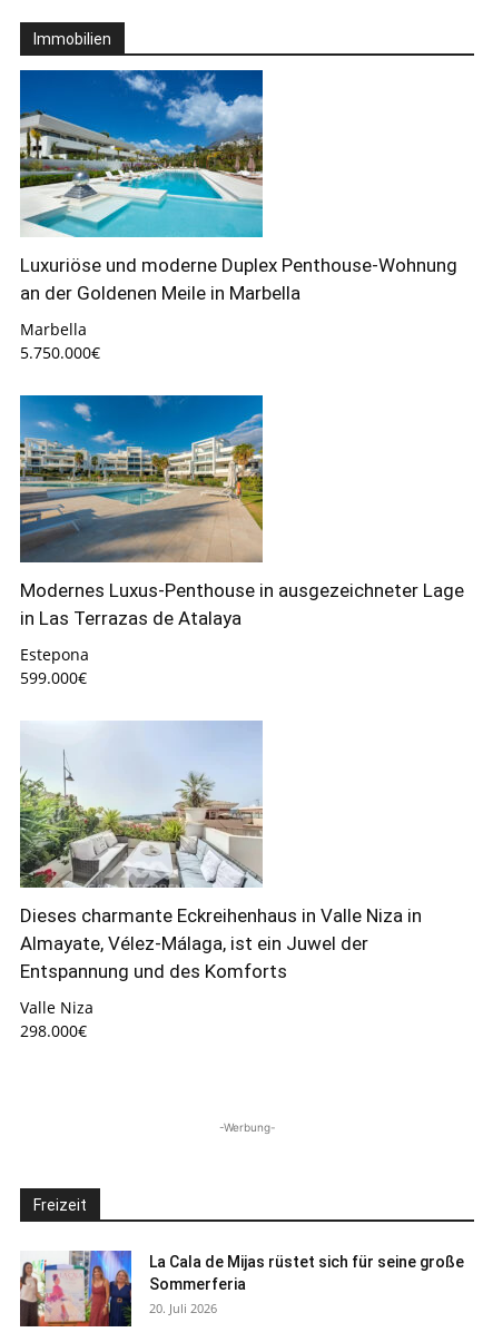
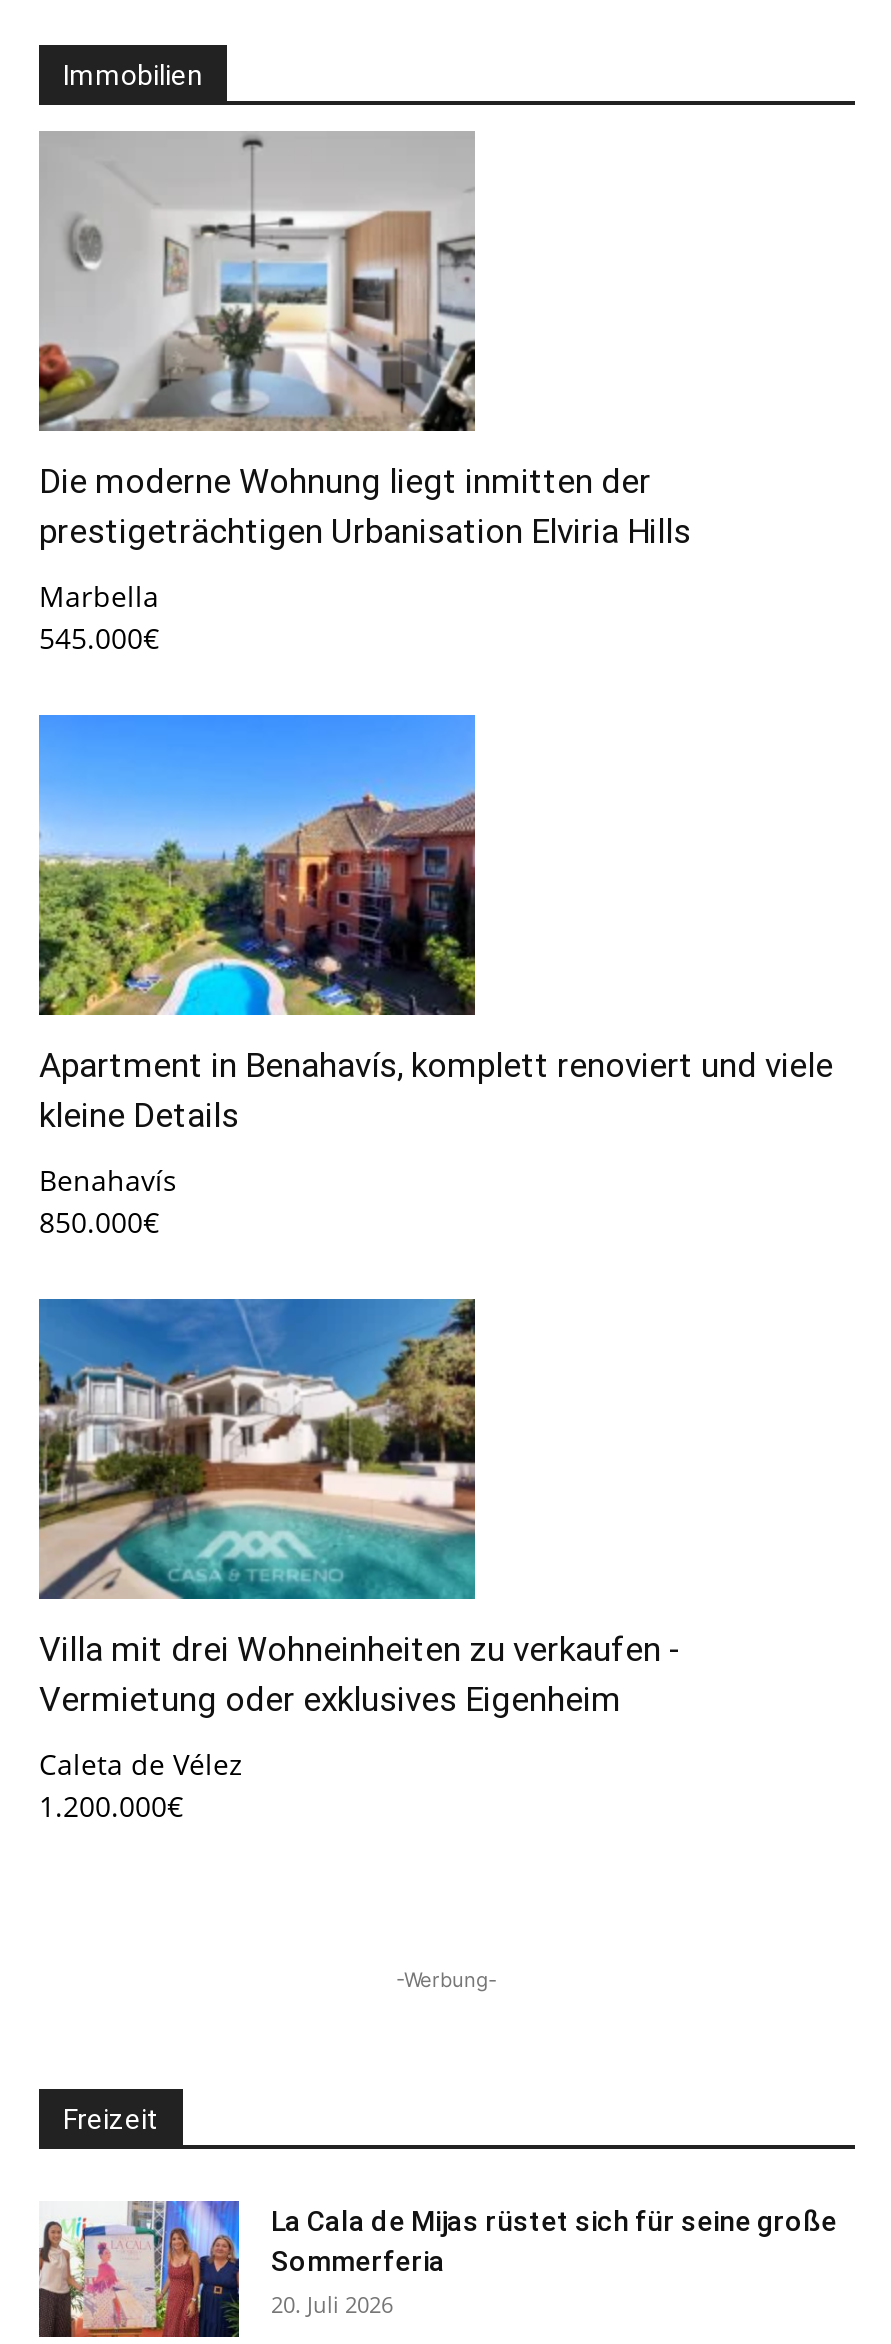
[19,70,457,304] [image] | Luxuriöse und moderne Duplex Penthouse-Wohnung | an der Goldenen Meile in Marbella -> [37,131,691,551] [image] | Die moderne Wohnung liegt inmitten der | prestigeträchtigen Urbanisation Elviria Hills
[20,342,100,363] 5.750.000€ -> [39,618,159,656] 545.000€
[19,394,464,629] [image] | Modernes Luxus-Penthouse in ausgezeichneter Lage | in Las Terrazas de Atalaya -> [39,713,833,1135] [image] | Apartment in Benahavís, komplett renoviert und viele | kleine Details
[20,643,89,688] Estepona | 599.000€ -> [39,1160,177,1240] Benahavís | 850.000€
[20,722,422,982] [image] | Dieses charmante Eckreihenhaus in Valle Niza in | Almayate, Vélez-Málaga, ist ein Juwel der | Entspannung und des Komforts -> [37,1297,681,1719] [image] | Villa mit drei Wohneinheiten zu verkaufen - | Vermietung oder exklusives Eigenheim
[20,996,93,1041] Valle Niza | 298.000€ -> [39,1744,243,1824] Caleta de Vélez | 1.200.000€

